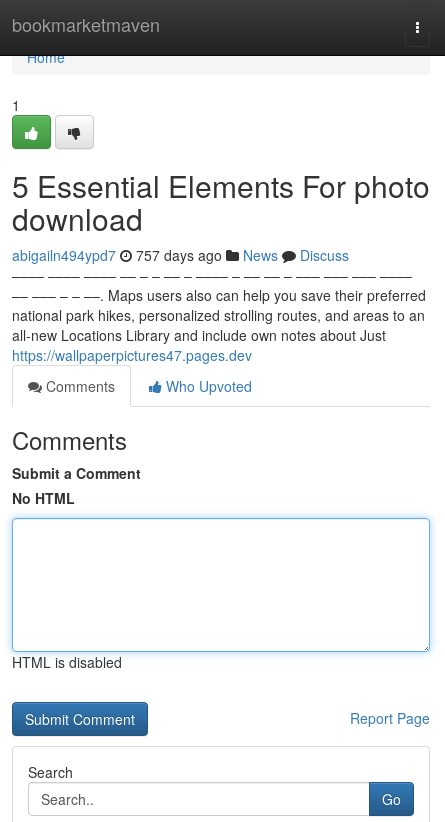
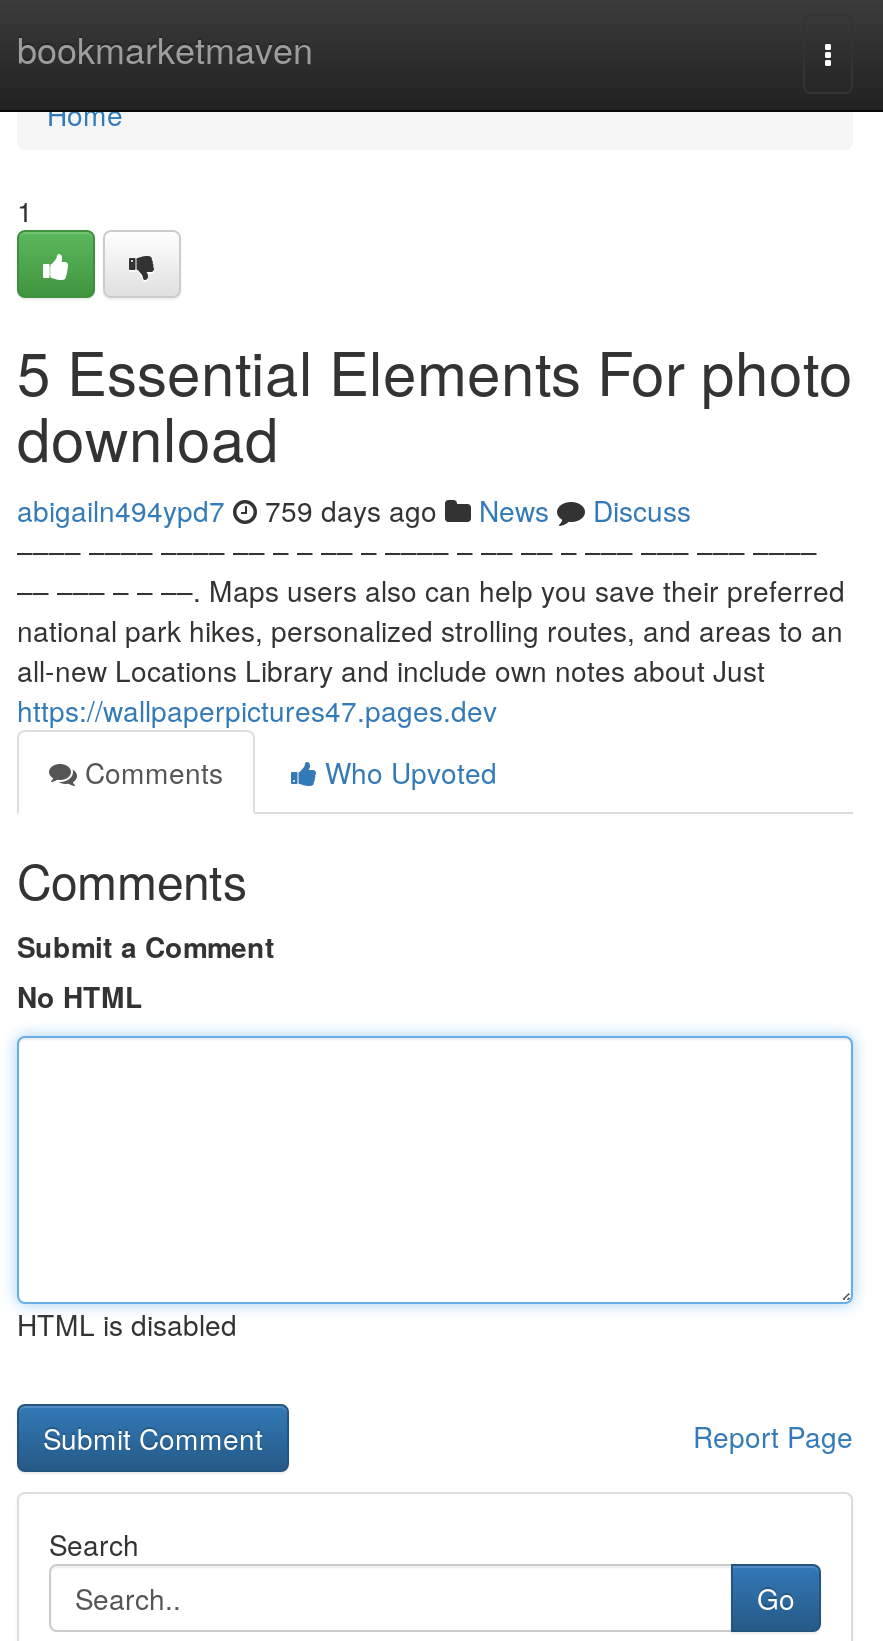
[12,245,349,265] abigailn494ypd7 757 days ago News Discuss -> [17,490,691,530] abigailn494ypd7 759 days ago News Discuss

